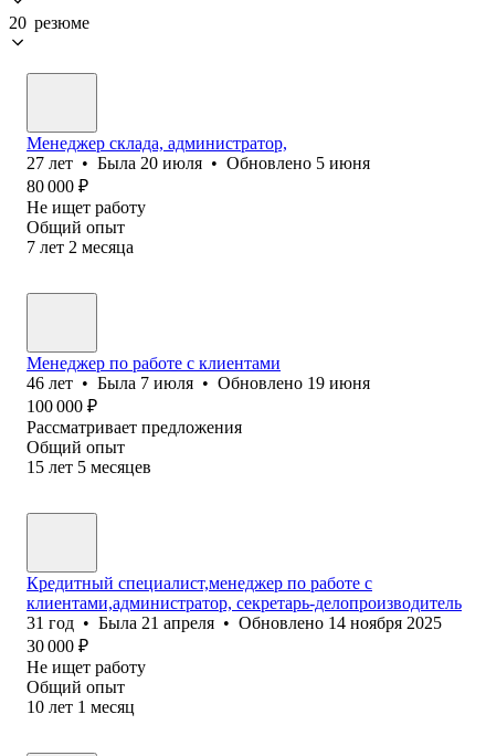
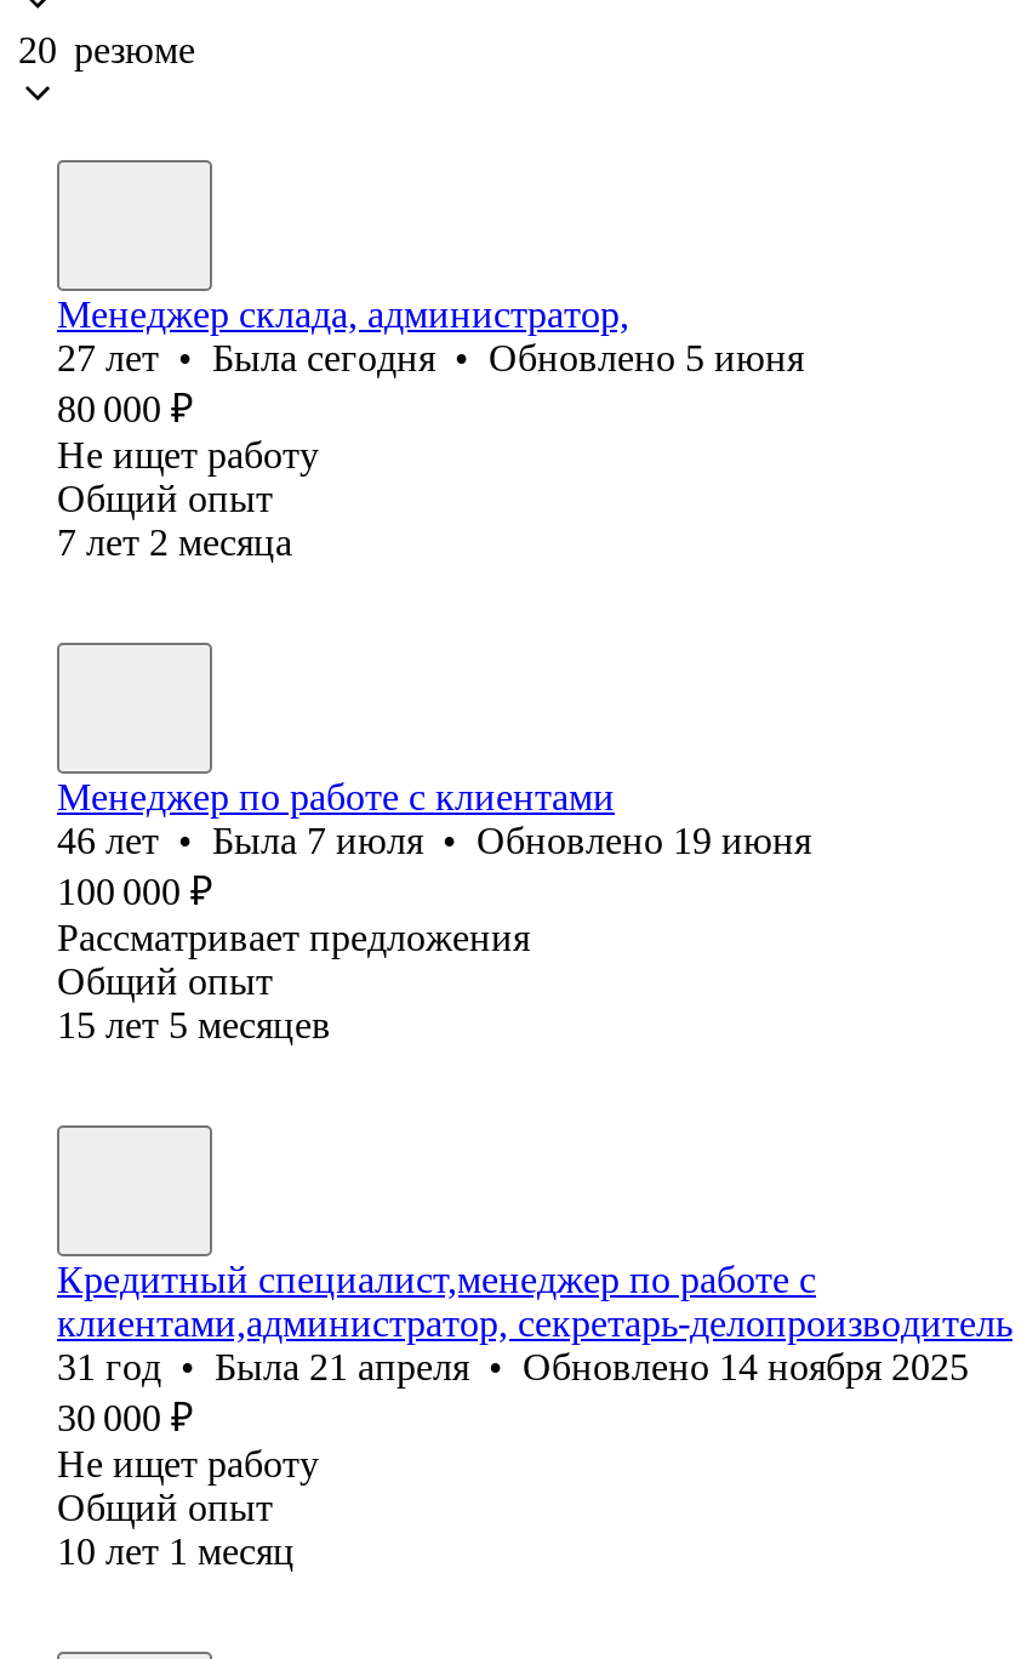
[27,154,370,172] 27 лет • Была 20 июля • Обновлено 5 июня -> [57,337,804,378] 27 лет • Была сегодня • Обновлено 5 июня

